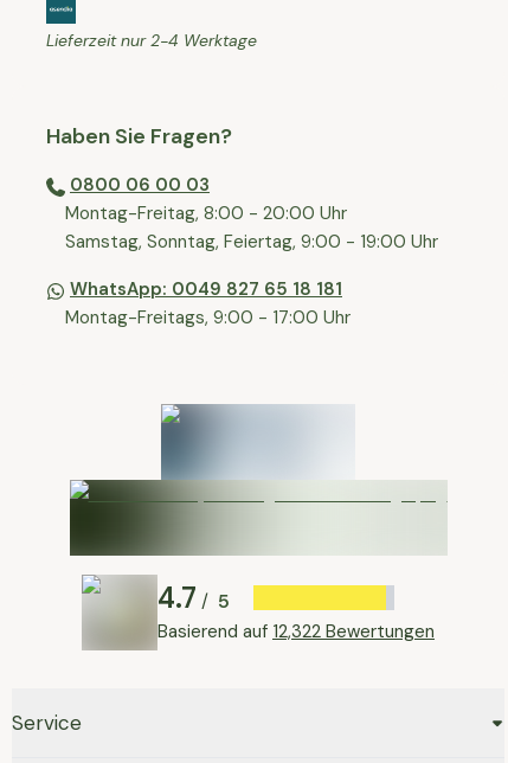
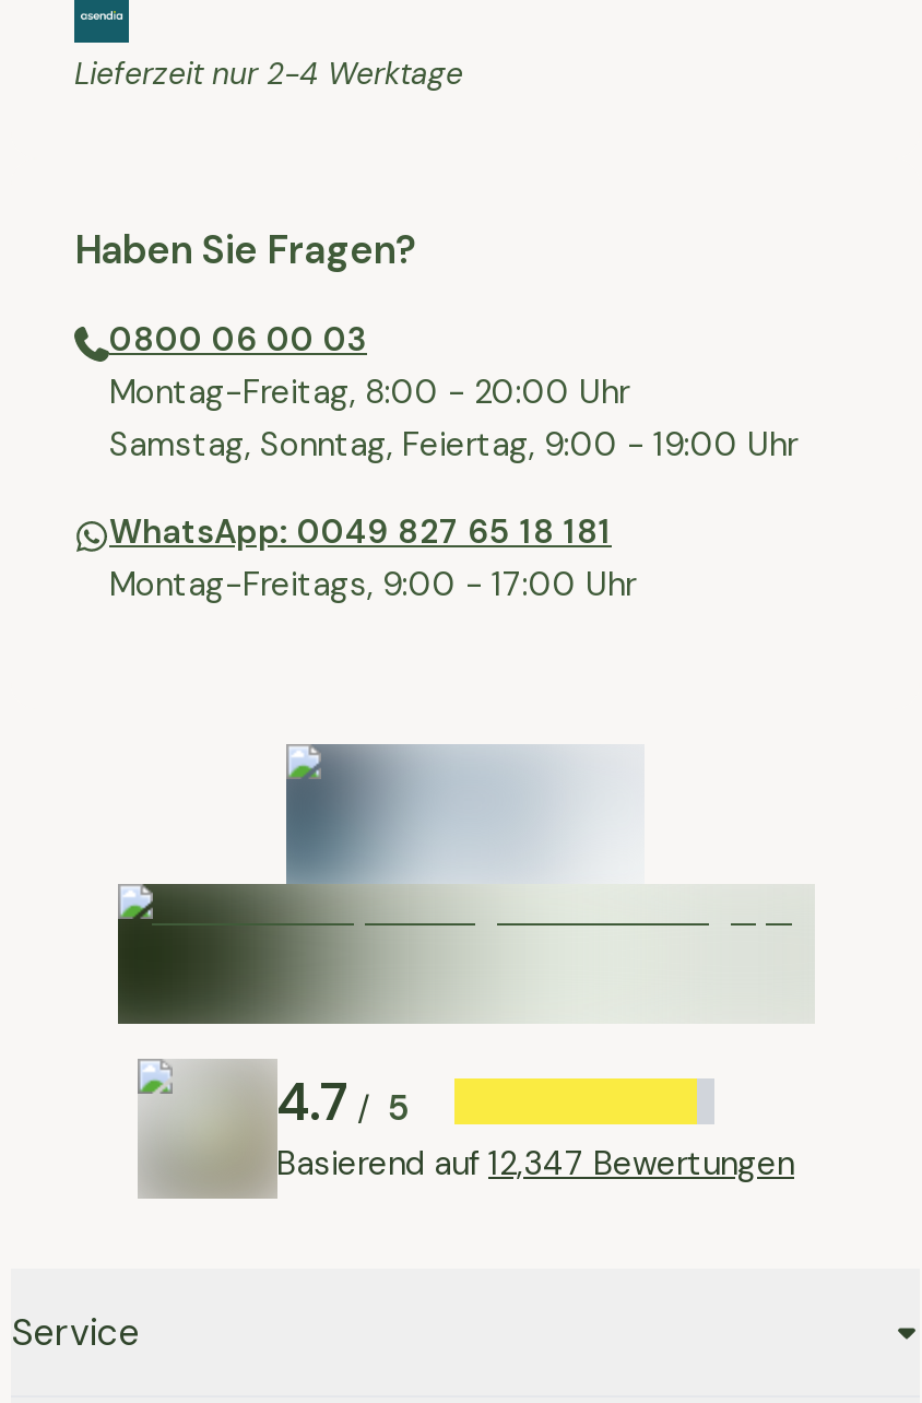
[157,619,435,643] Basierend auf 12,322 Bewertungen -> [276,1141,794,1184] Basierend auf 12,347 Bewertungen

